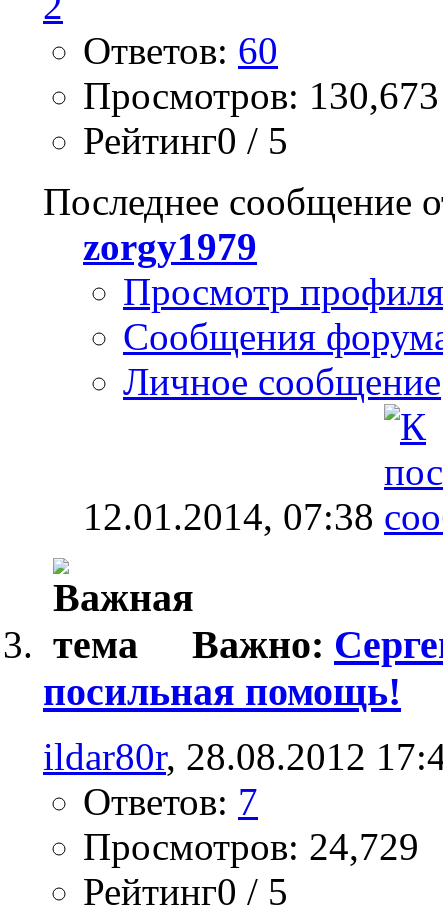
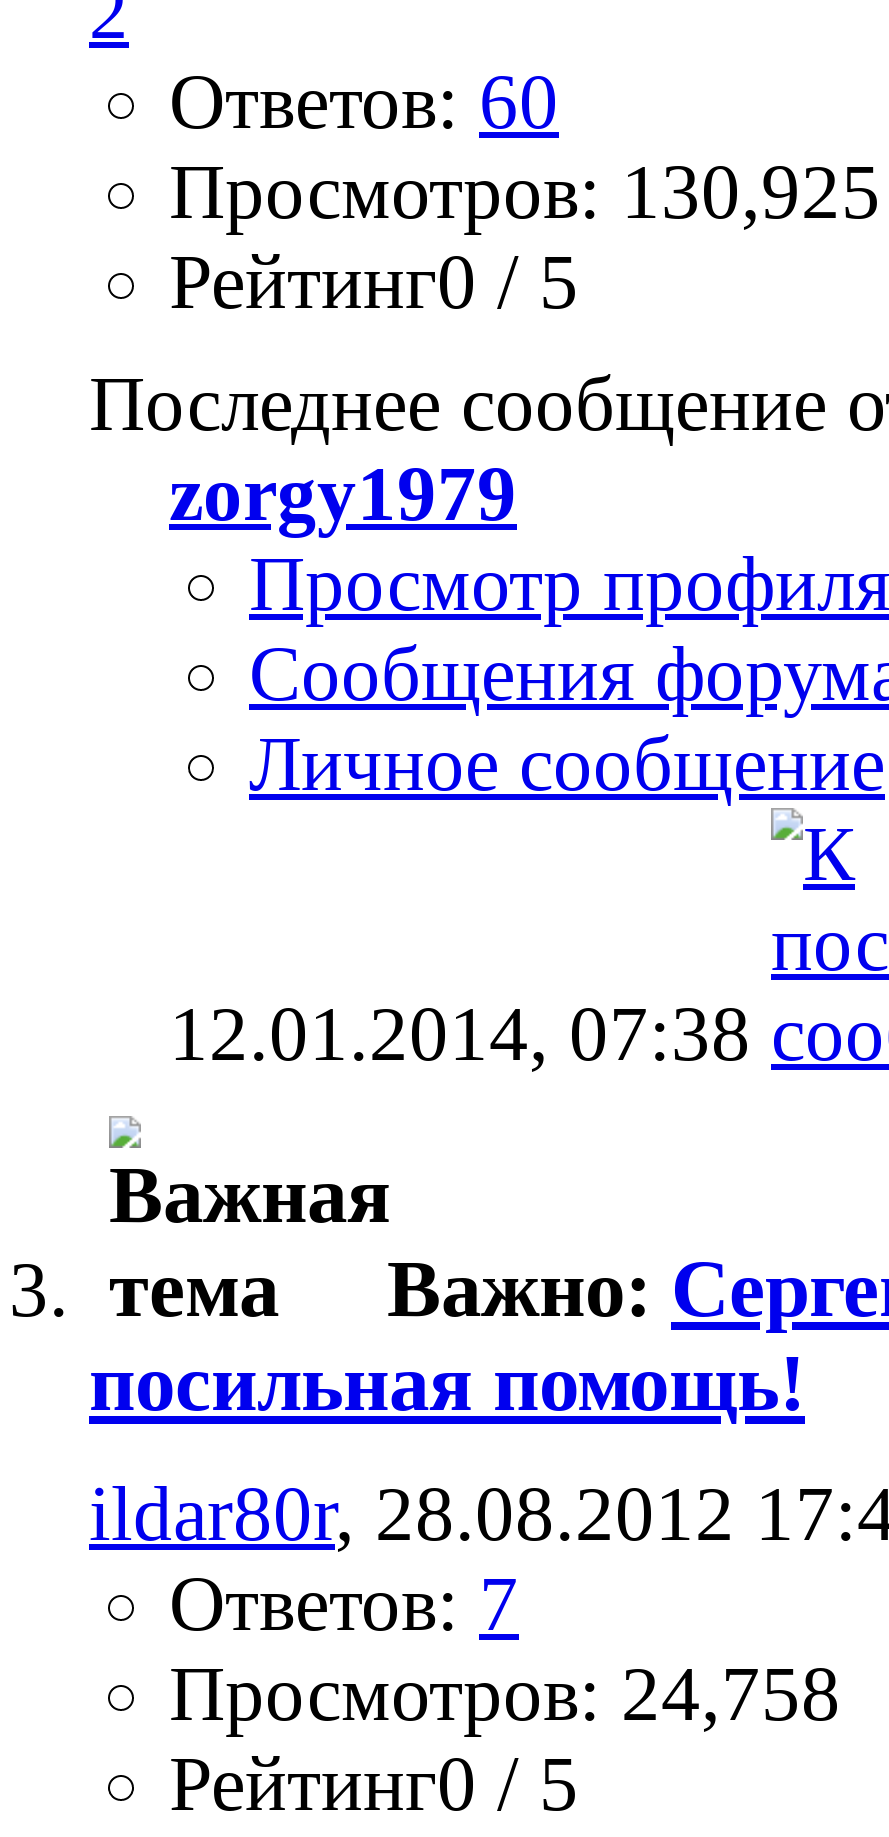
[83,74,439,117] Просмотров: 130,673 -> [169,149,881,235] Просмотров: 130,925
[83,825,419,868] Просмотров: 24,729 -> [169,1650,841,1736] Просмотров: 24,758

